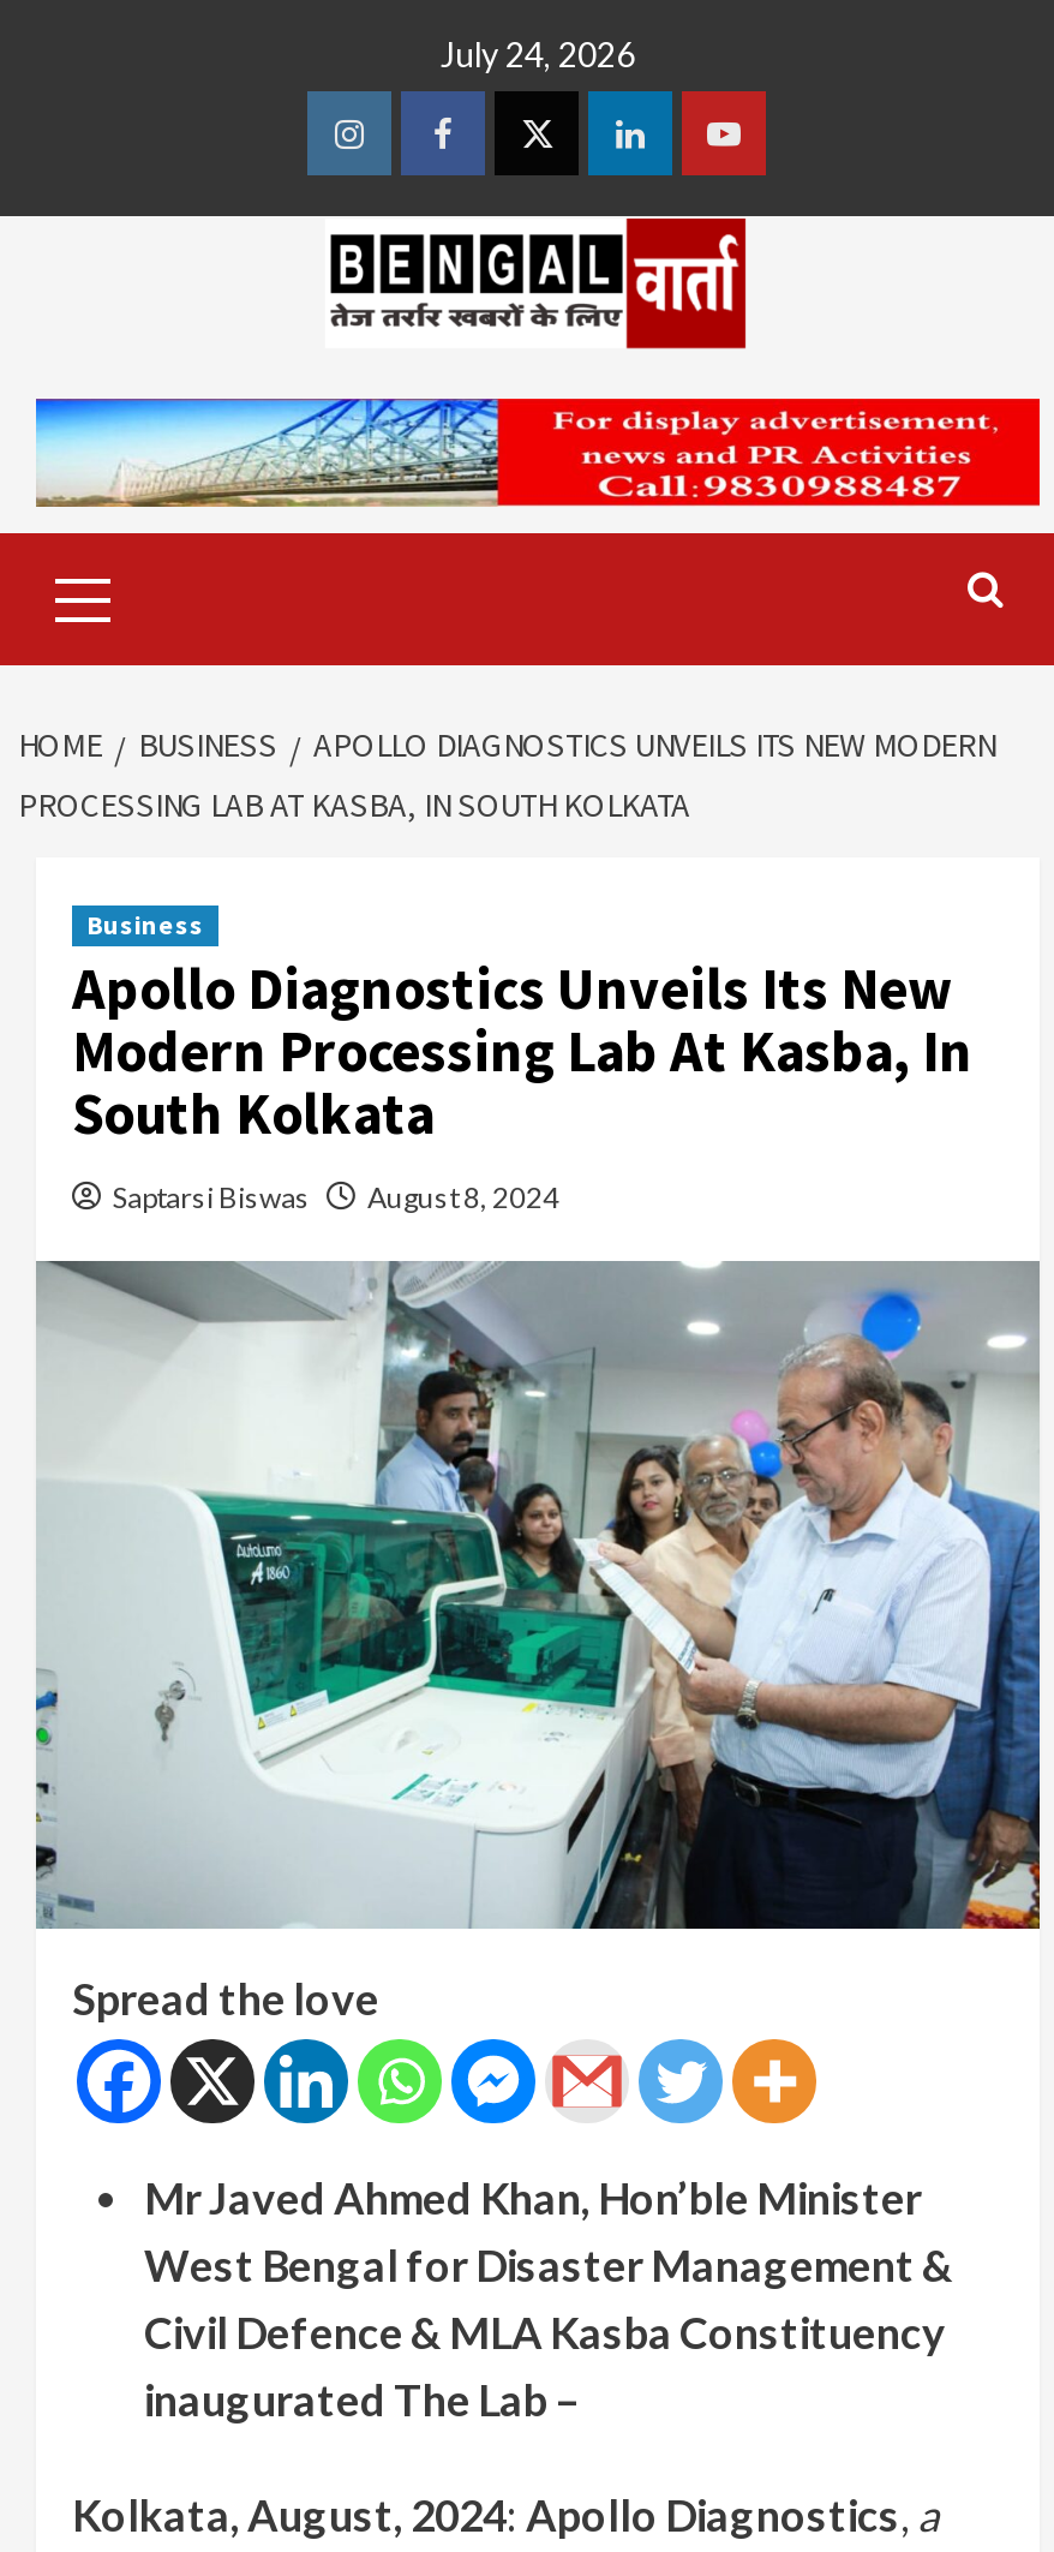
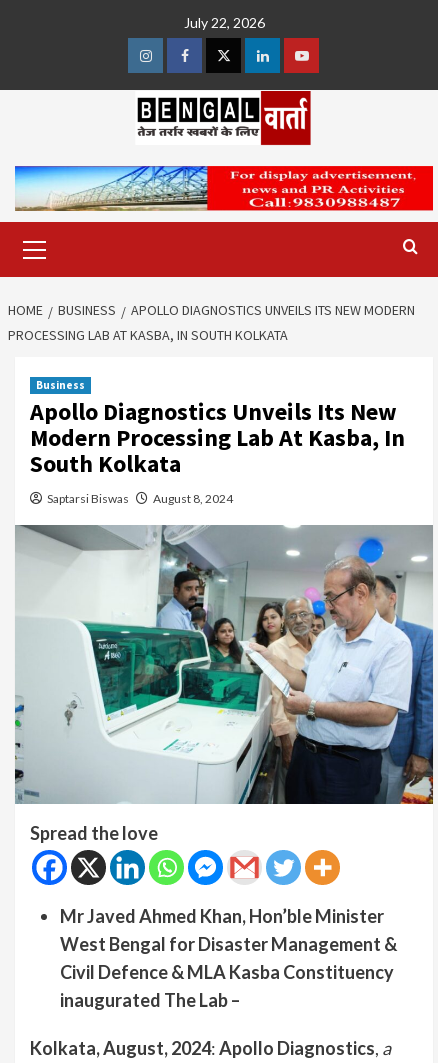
[441,34,635,74] July 24, 2026 -> [183,14,264,31] July 22, 2026

